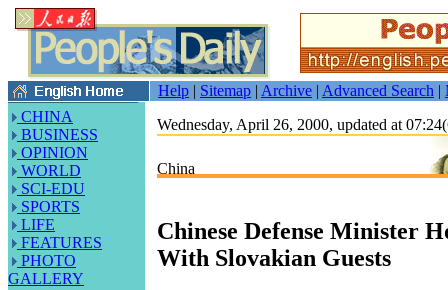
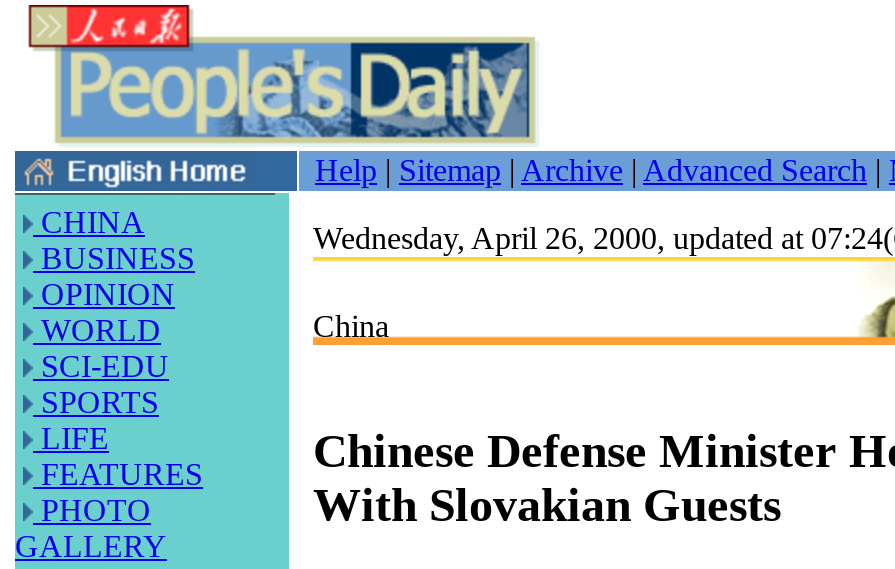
[299,12,445,74] [image] -> none

